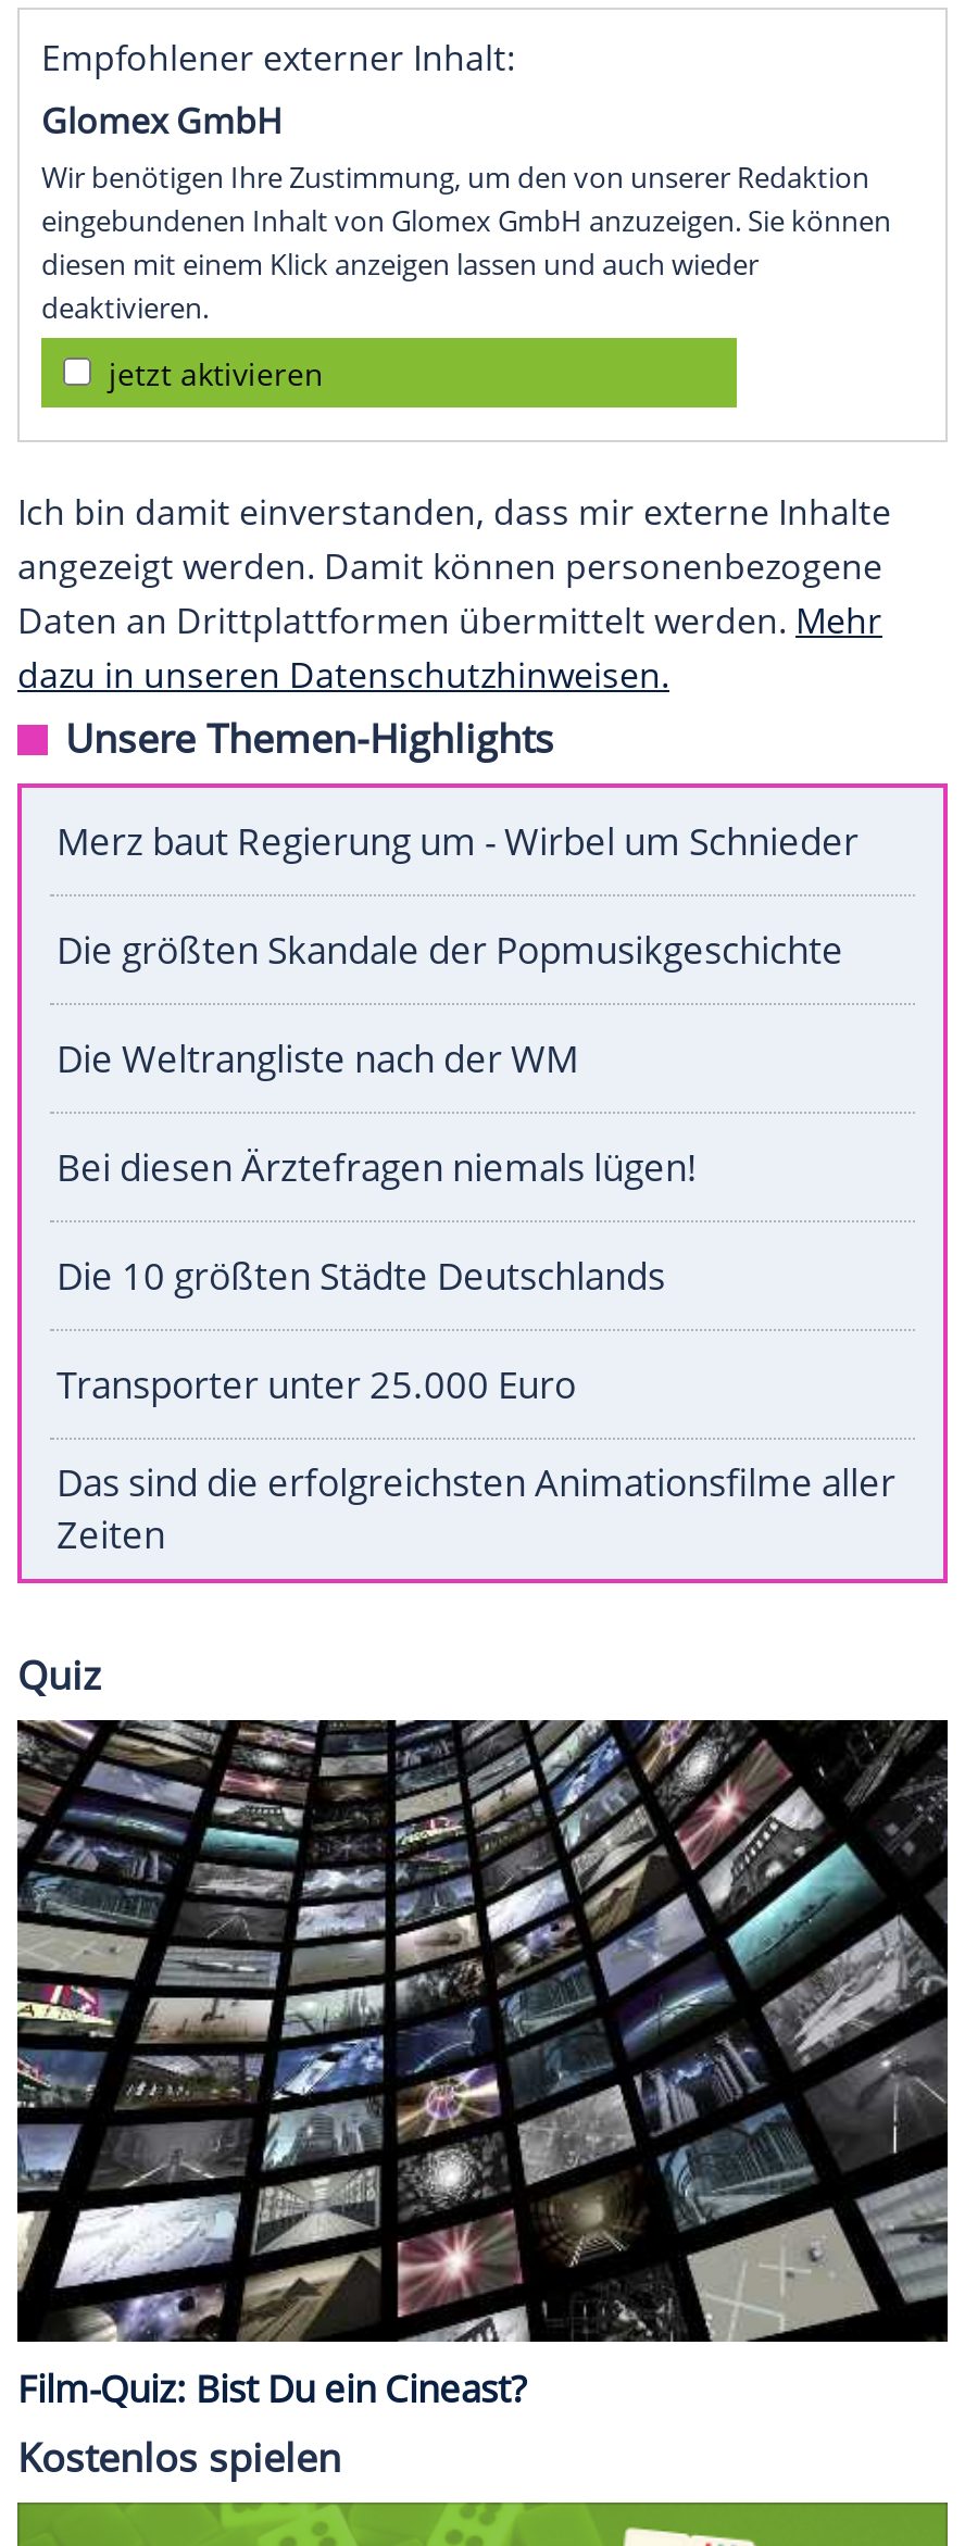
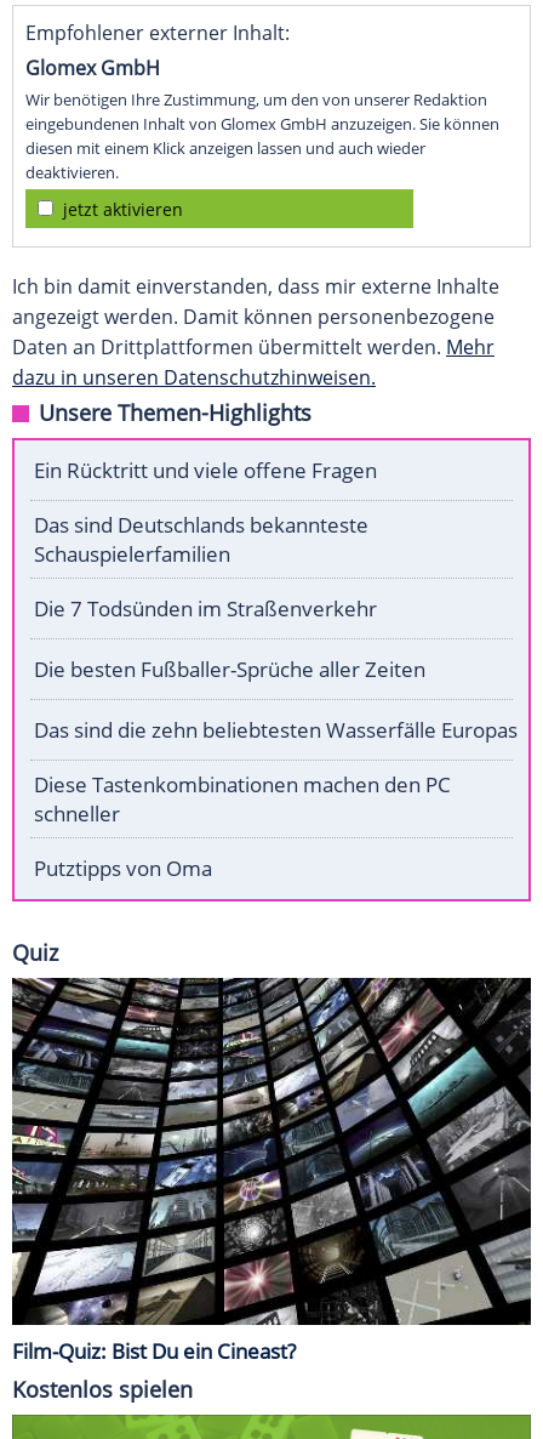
[57,817,859,867] Merz baut Regierung um - Wirbel um Schnieder -> [34,457,377,484] Ein Rücktritt und viele offene Fragen
[57,925,843,975] Die größten Skandale der Popmusikgeschichte -> [34,511,368,568] Das sind Deutschlands bekannteste | Schauspielerfamilien
[57,1034,578,1084] Die Weltrangliste nach der WM -> [34,595,377,623] Die 7 Todsünden im Straßenverkehr
[57,1143,698,1193] Bei diesen Ärztefragen niemals lügen! -> [34,656,425,683] Die besten Fußballer-Sprüche aller Zeiten
[57,1251,665,1301] Die 10 größten Städte Deutschlands -> [34,716,518,744] Das sind die zehn beliebtesten Wasserfälle Europas
[57,1360,576,1410] Transporter unter 25.000 Euro -> [34,771,451,828] Diese Tastenkombinationen machen den PC | schneller
[57,1458,895,1560] Das sind die erfolgreichsten Animationsfilme aller | Zeiten -> [34,855,212,882] Putztipps von Oma

